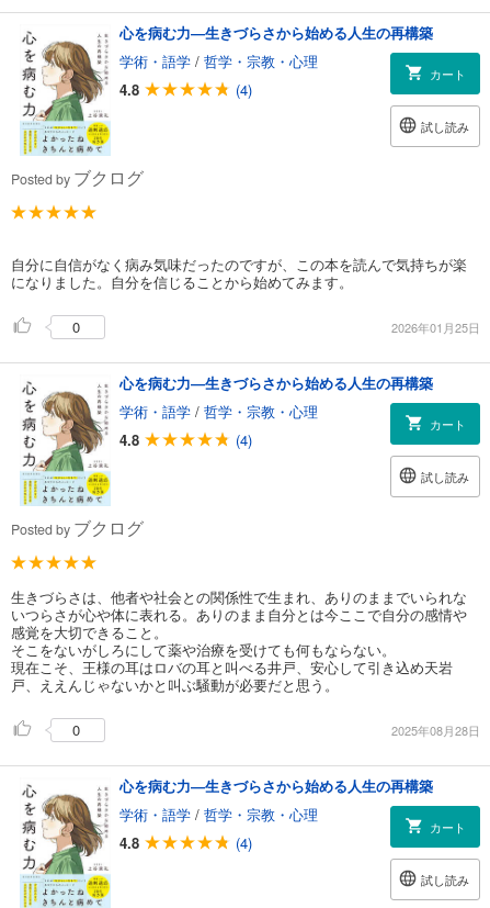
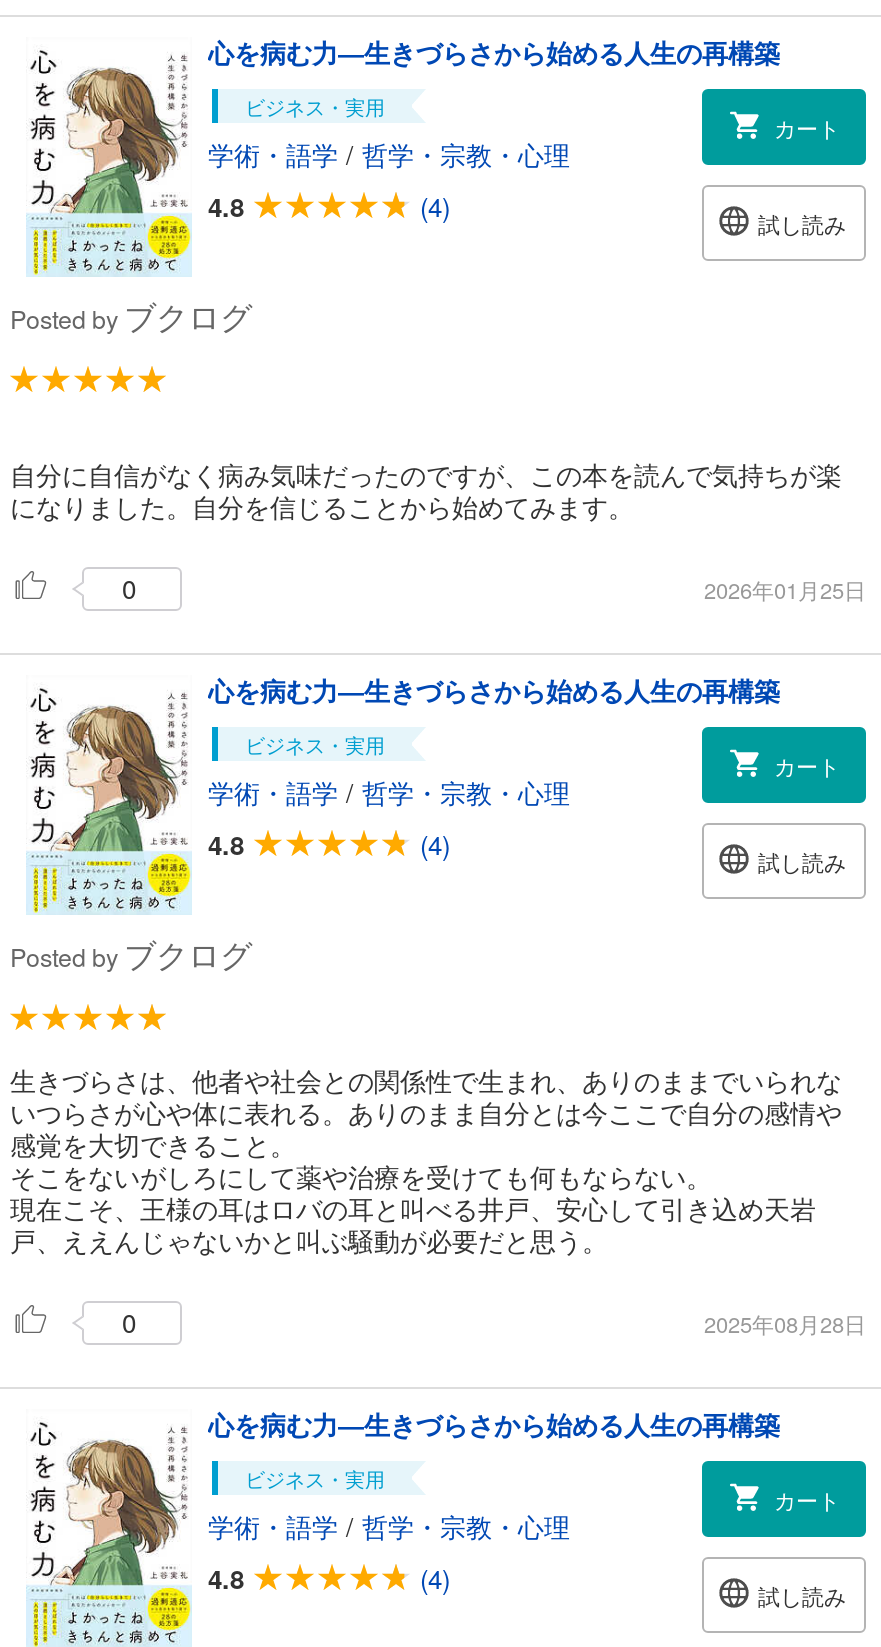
none -> [245,93,385,121] ビジネス・実用
moved [119,51,318,100] -> [208,135,570,225]: 学術・語学/哲学・宗教・心理 | 4.8 | (4)
none -> [245,731,385,759] ビジネス・実用
moved [119,401,318,450] -> [208,773,570,863]: 学術・語学/哲学・宗教・心理 | 4.8 | (4)
none -> [245,1465,385,1493] ビジネス・実用
moved [119,804,318,853] -> [208,1507,570,1597]: 学術・語学/哲学・宗教・心理 | 4.8 | (4)

